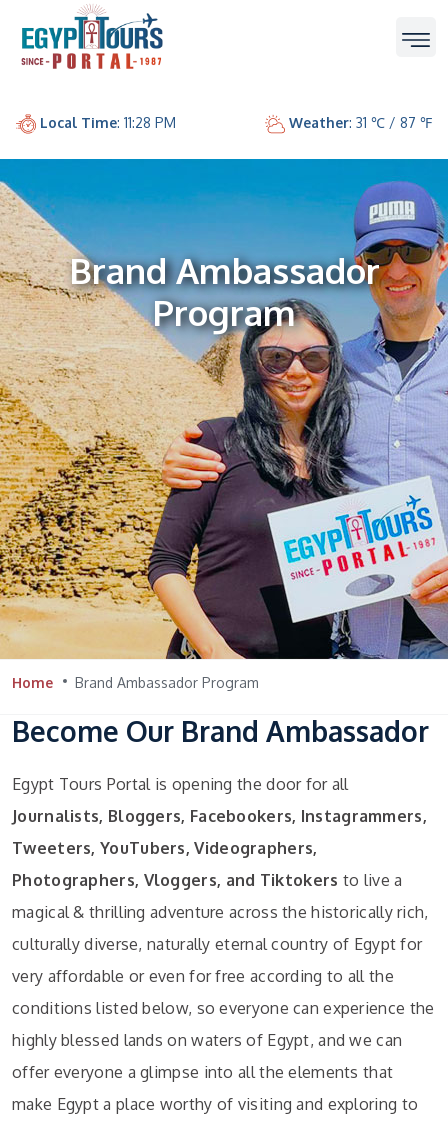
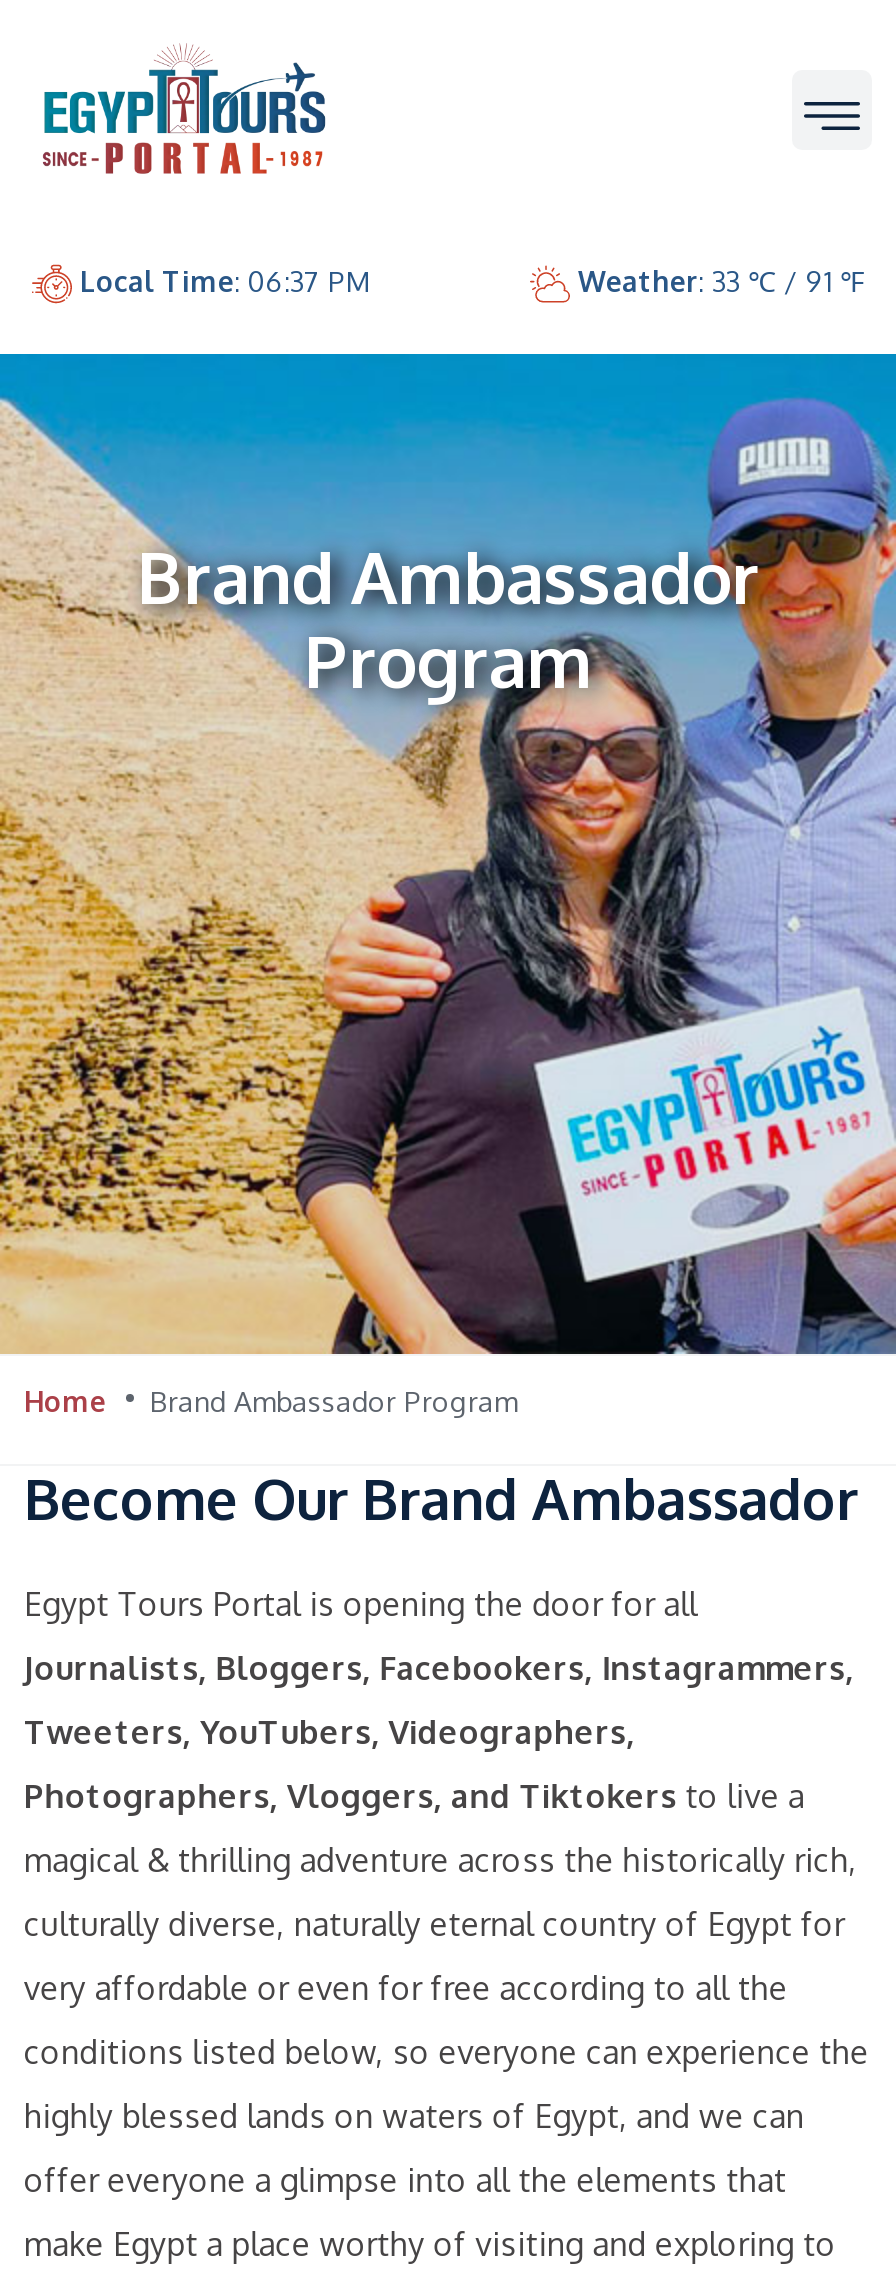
[40,114,176,131] Local Time: 11:28 PM -> [80,264,370,298] Local Time: 06:37 PM
[289,114,432,131] Weather: 31 ℃ / 87 ℉ -> [578,264,864,298] Weather: 33 ℃ / 91 ℉

